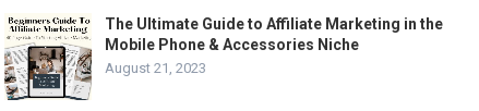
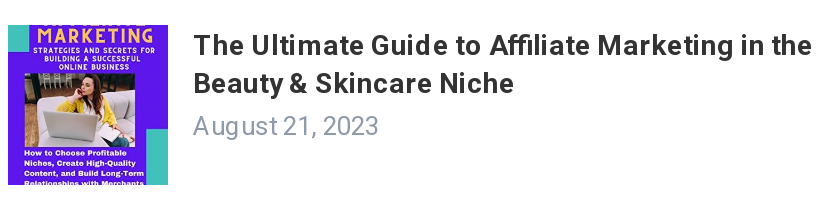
[3,13,360,101] [image] | Mobile Phone & Accessories Niche -> [6,23,515,187] [image] | Beauty & Skincare Niche

